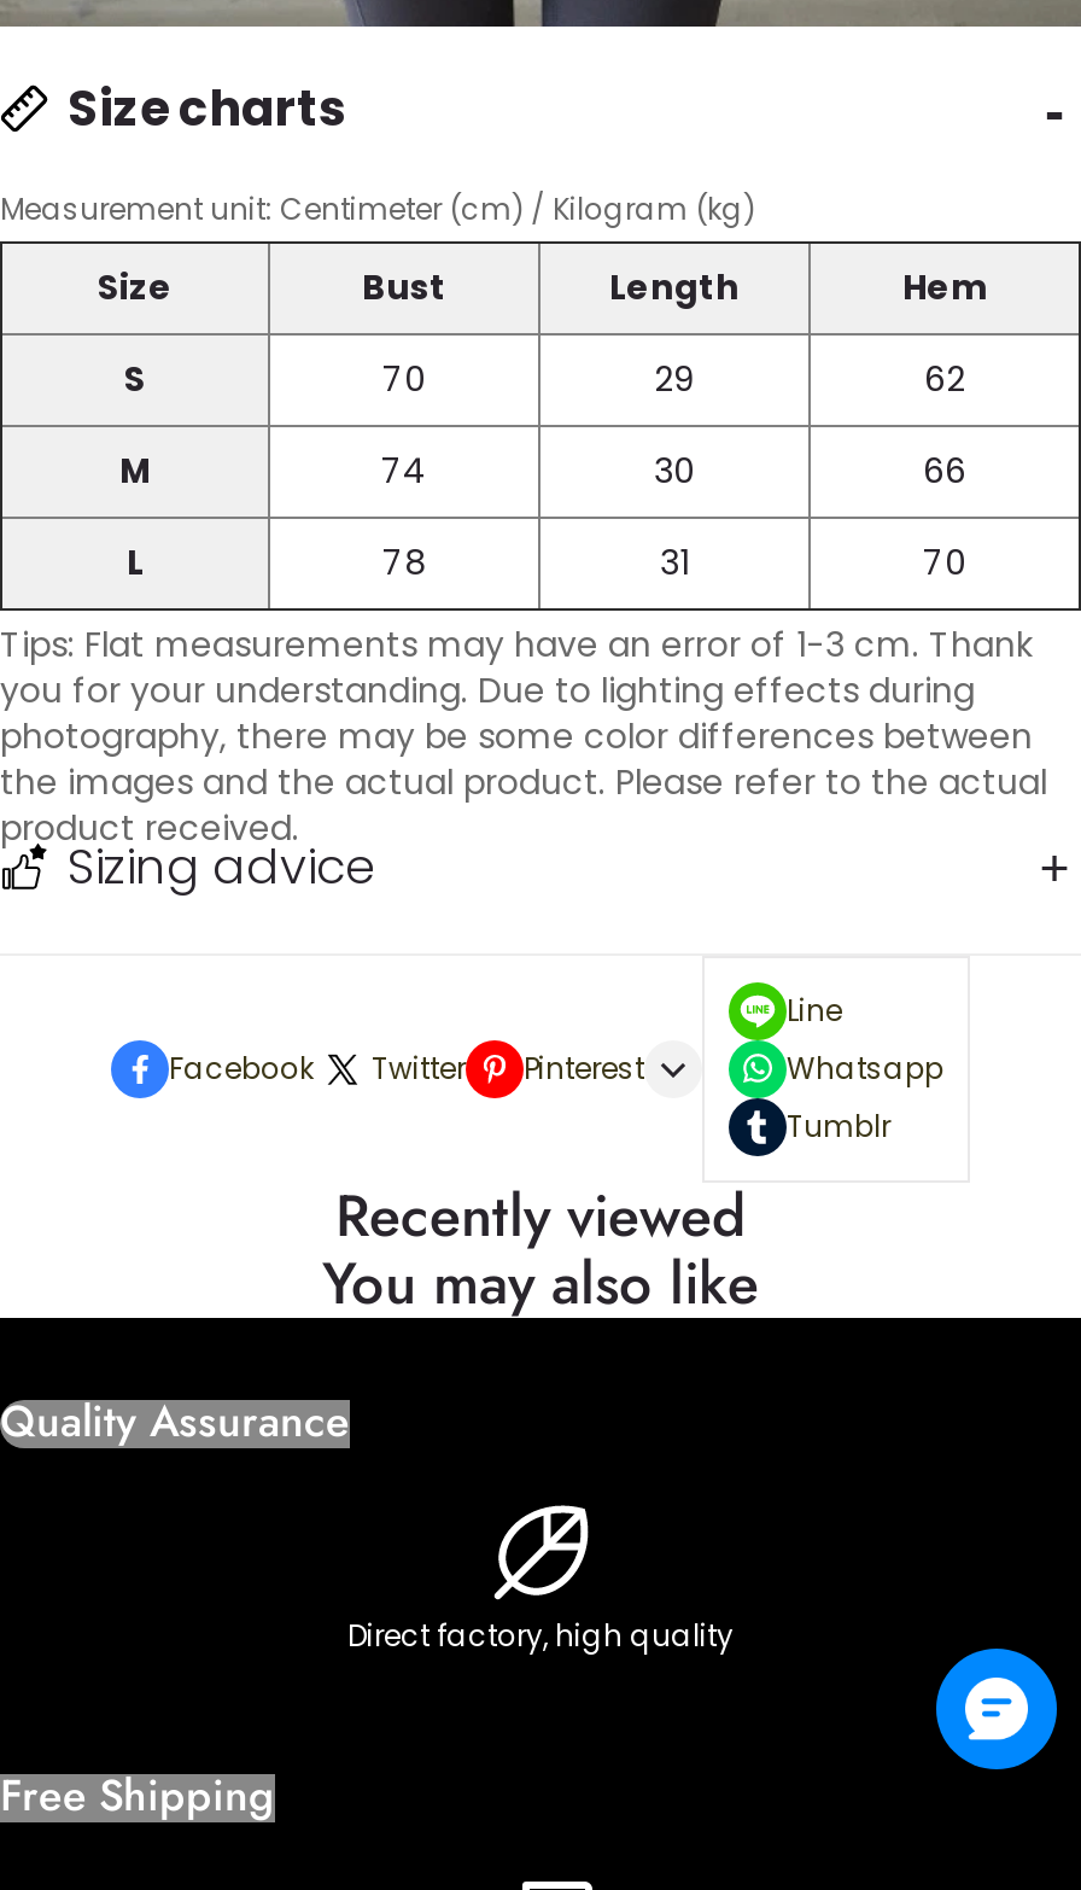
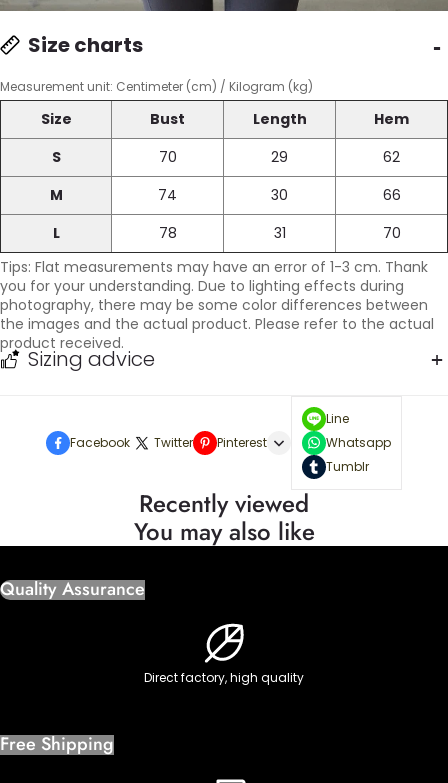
[934,1646,1059,1772] [image] -> none

